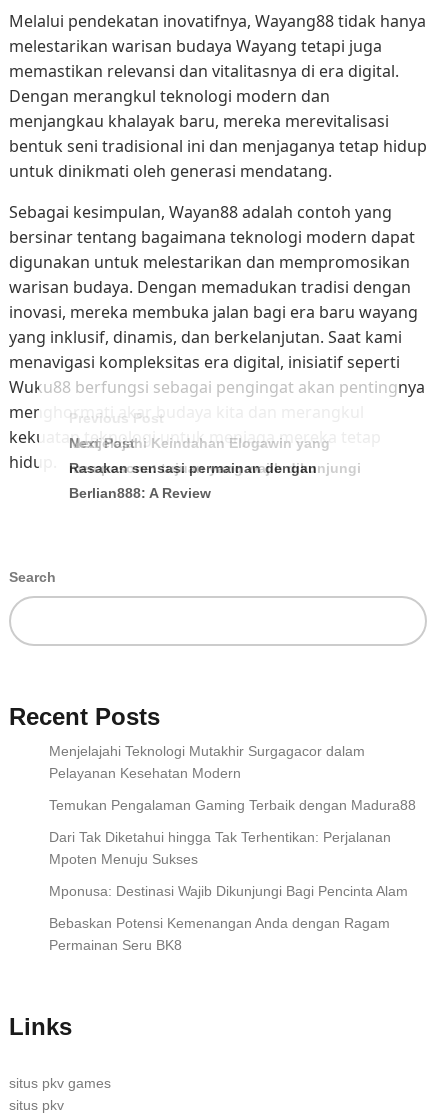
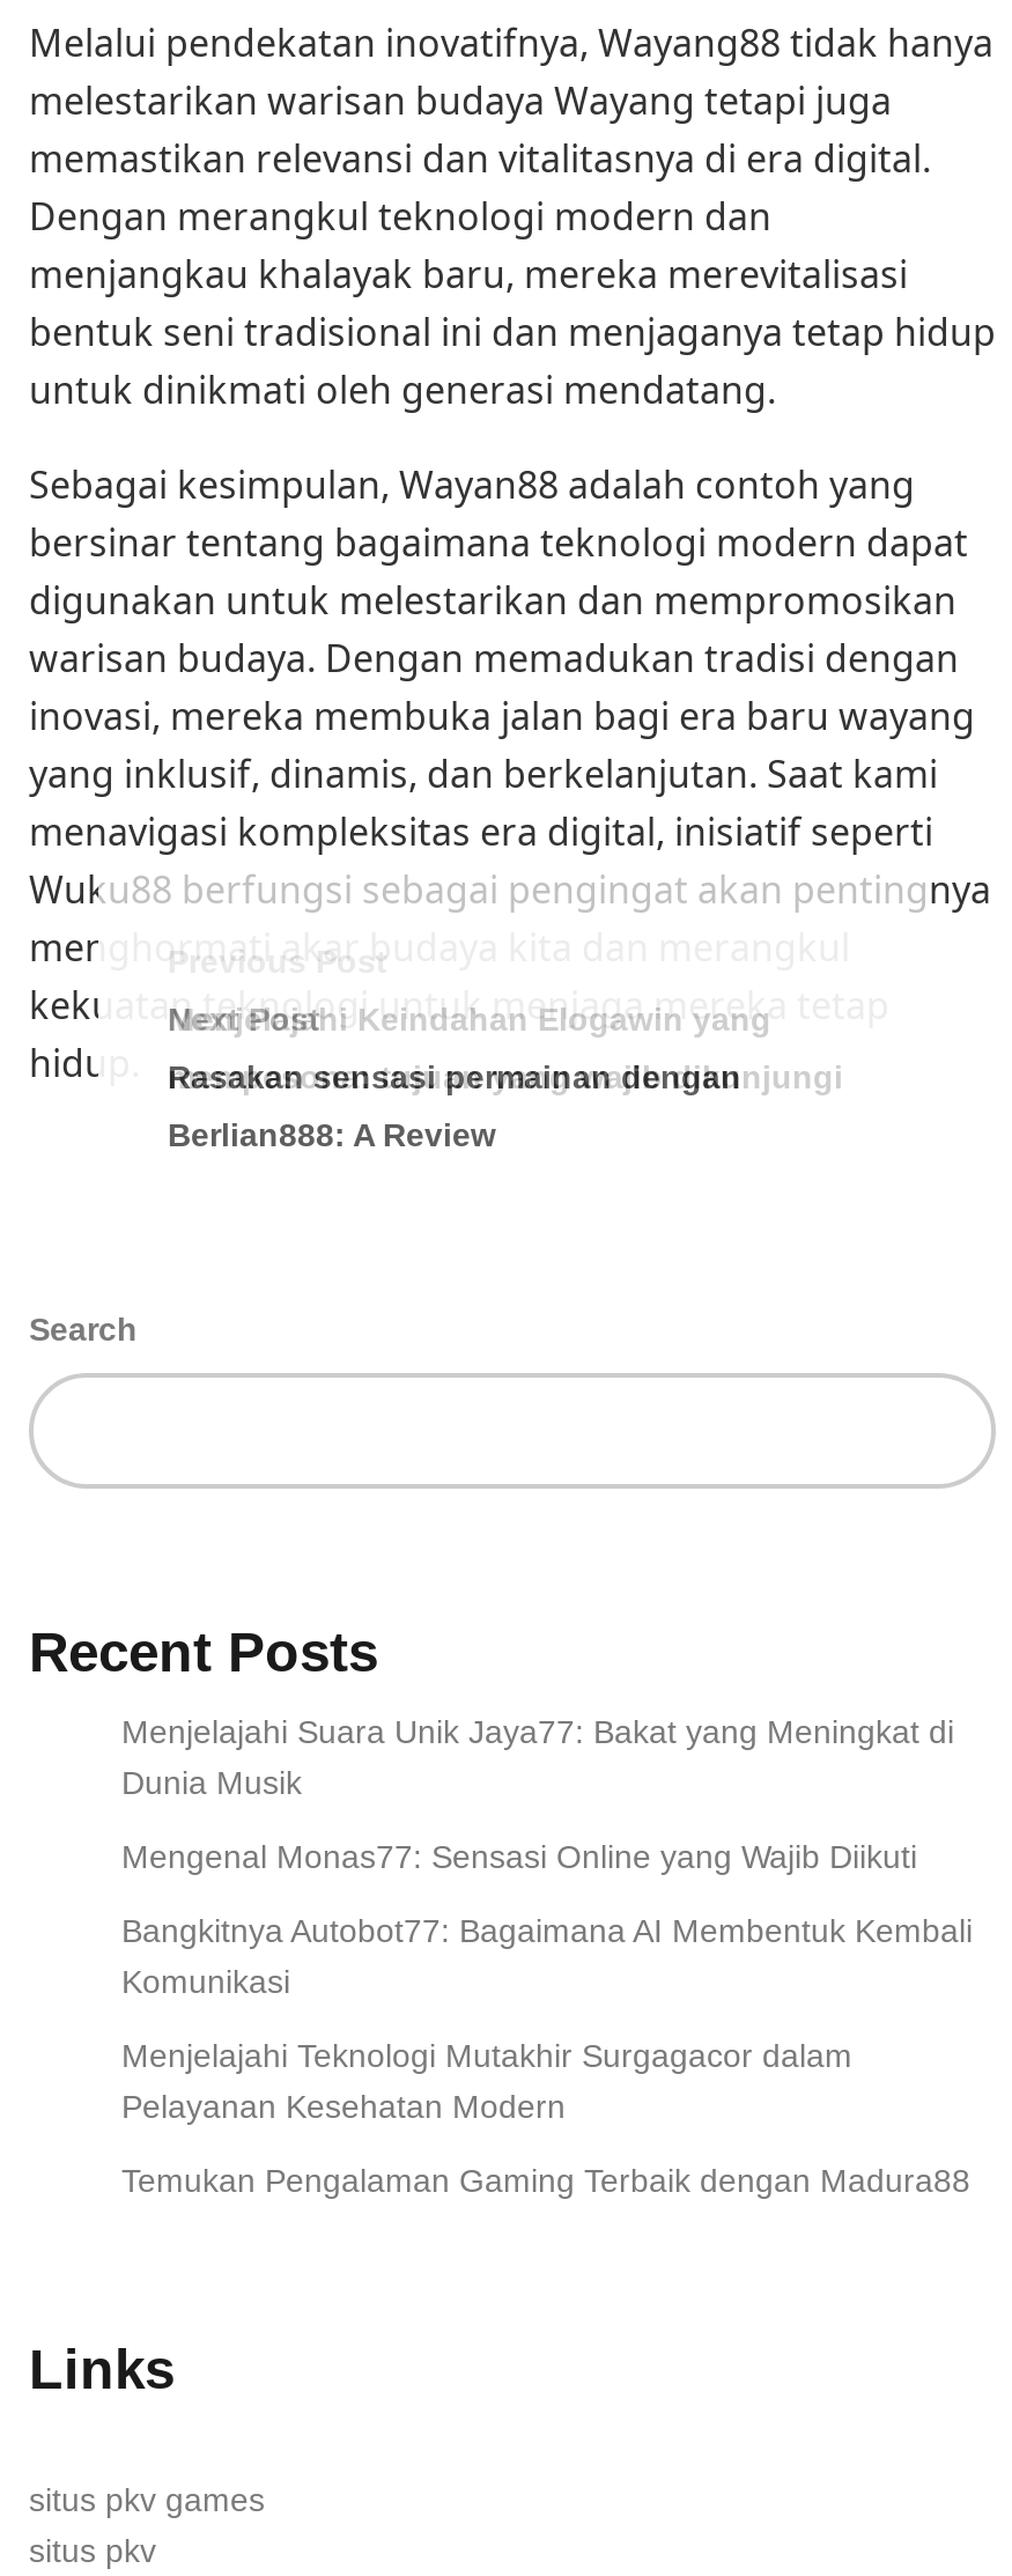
none -> [121,1713,973,2000] Menjelajahi Suara Unik Jaya77: Bakat yang Meningkat di | Dunia Musik | Mengenal Monas77: Sensasi Online yang Wajib Diikuti | Bangkitnya Autobot77: Bagaimana AI Membentuk Kembali | Komunikasi
moved [49,743,416,813] -> [121,2037,970,2199]: Menjelajahi Teknologi Mutakhir Surgagacor dalam | Pelayanan Kesehatan Modern | Temukan Pengalaman Gaming Terbaik dengan Madura88
[49,829,408,953] Dari Tak Diketahui hingga Tak Terhentikan: Perjalanan | Mpoten Menuju Sukses | Mponusa: Destinasi Wajib Dikunjungi Bagi Pencinta Alam | Bebaskan Potensi Kemenangan Anda dengan Ragam | Permainan Seru BK8 -> none

